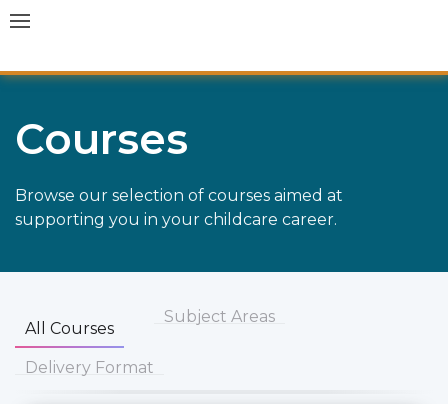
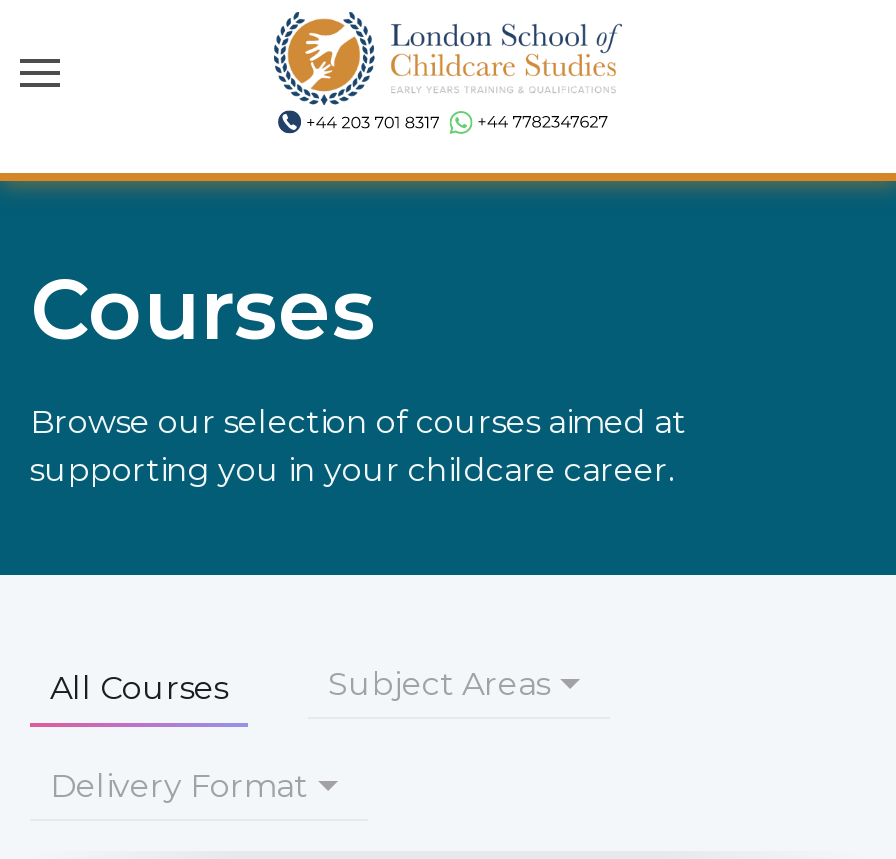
none -> [272,11,622,135] [image]

